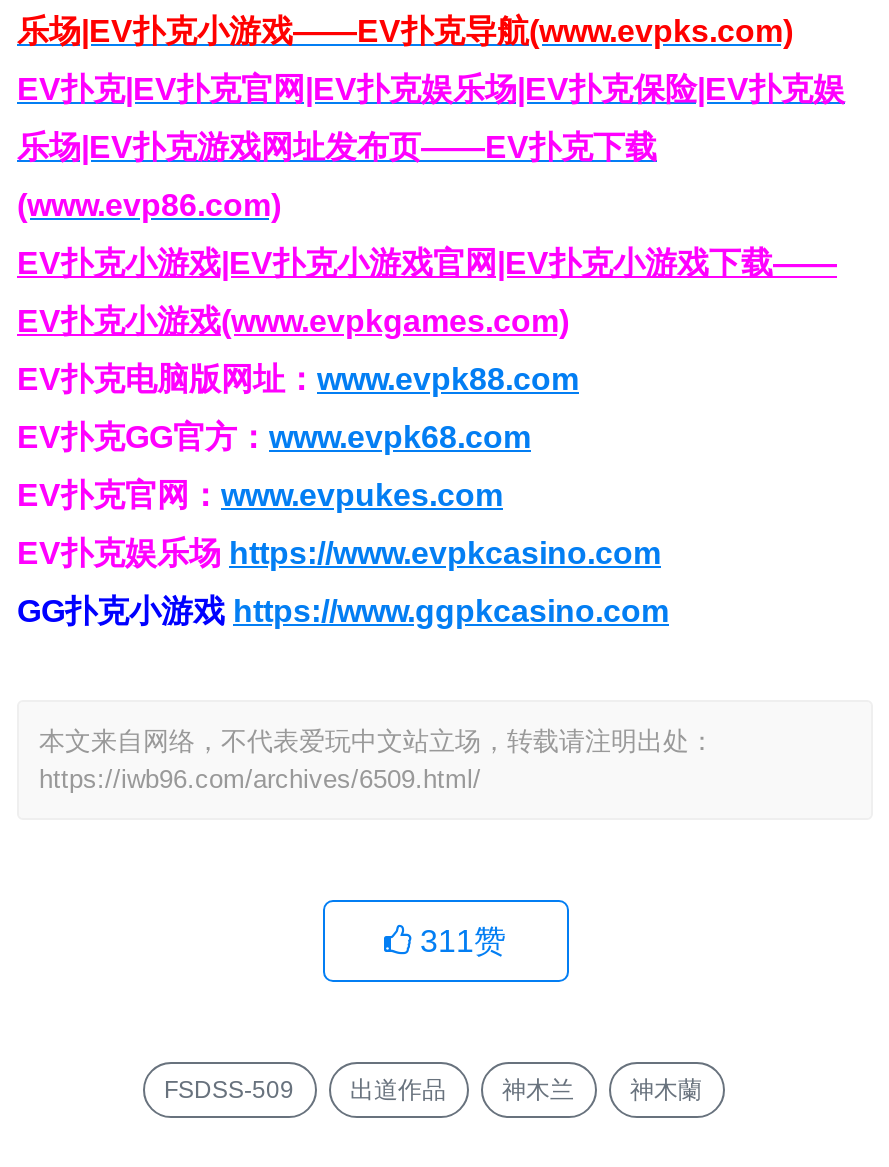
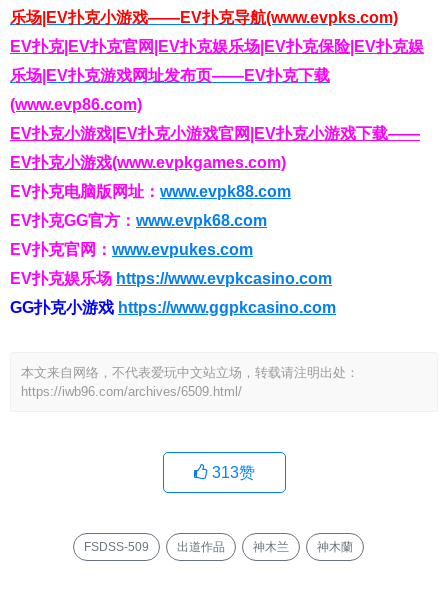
[412,924,506,958] 311赞 -> [207,464,254,481] 313赞

